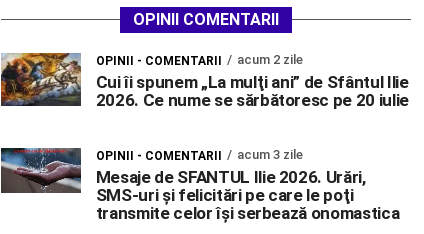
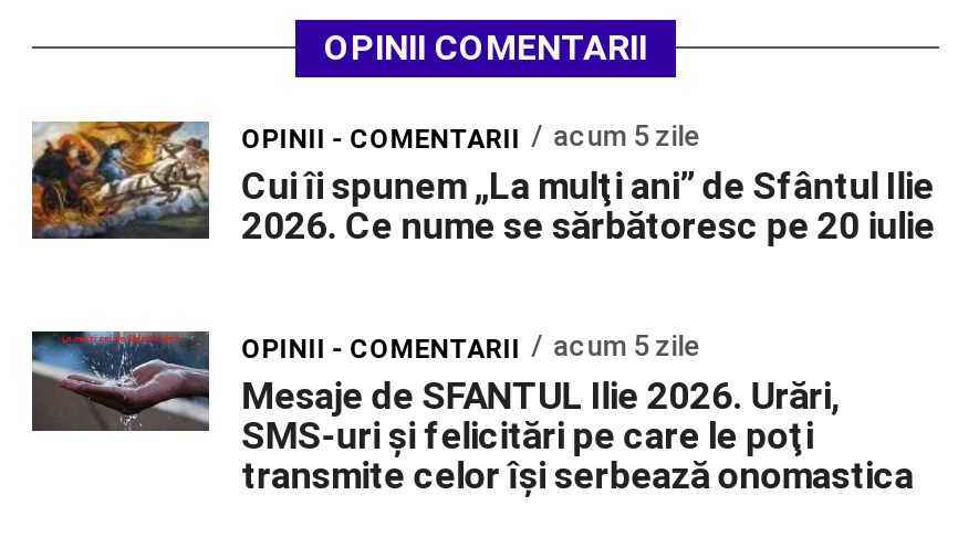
[96,52,303,68] OPINII - COMENTARII acum 2 zile -> [242,119,700,154] OPINII - COMENTARII acum 5 zile
[96,147,303,163] OPINII - COMENTARII acum 3 zile -> [242,329,700,364] OPINII - COMENTARII acum 5 zile

